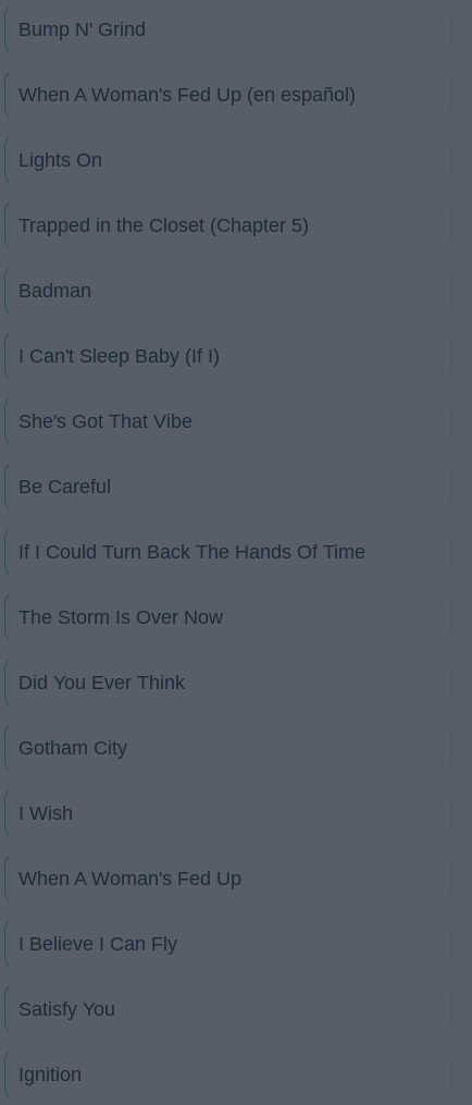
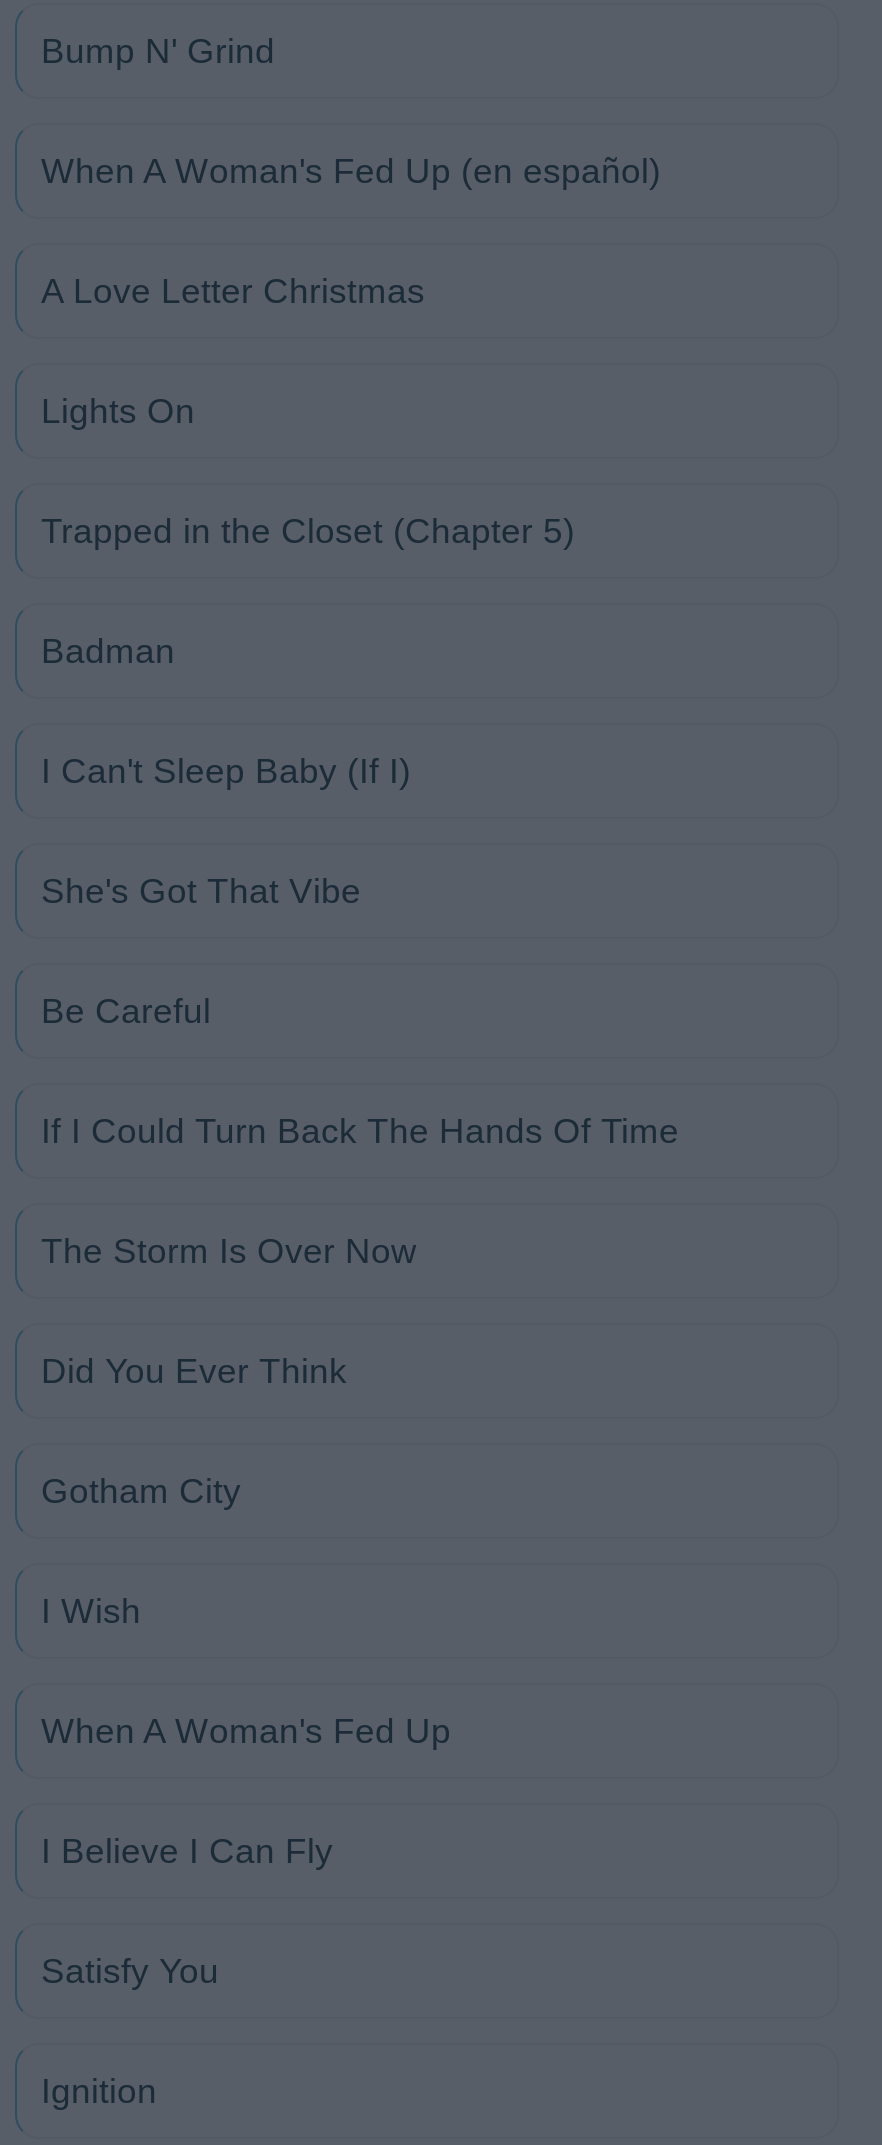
none -> [41,271,425,311] A Love Letter Christmas

